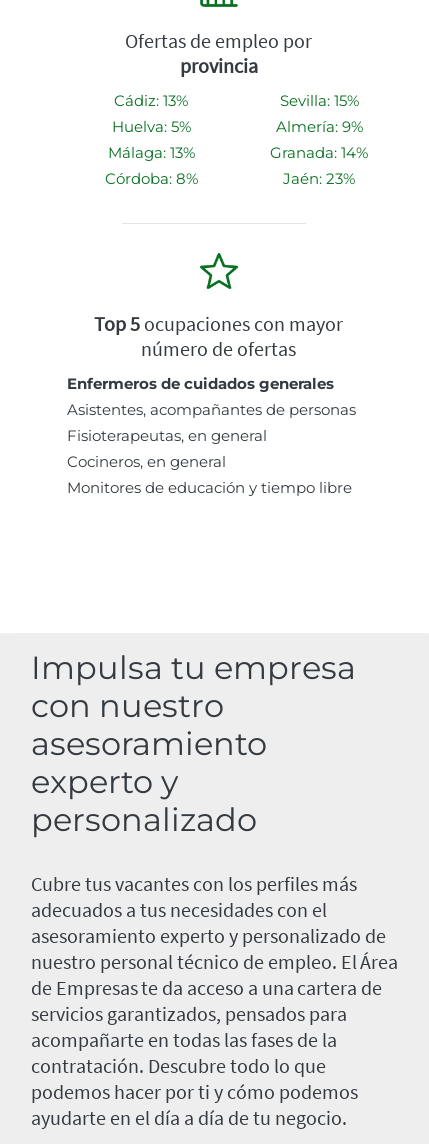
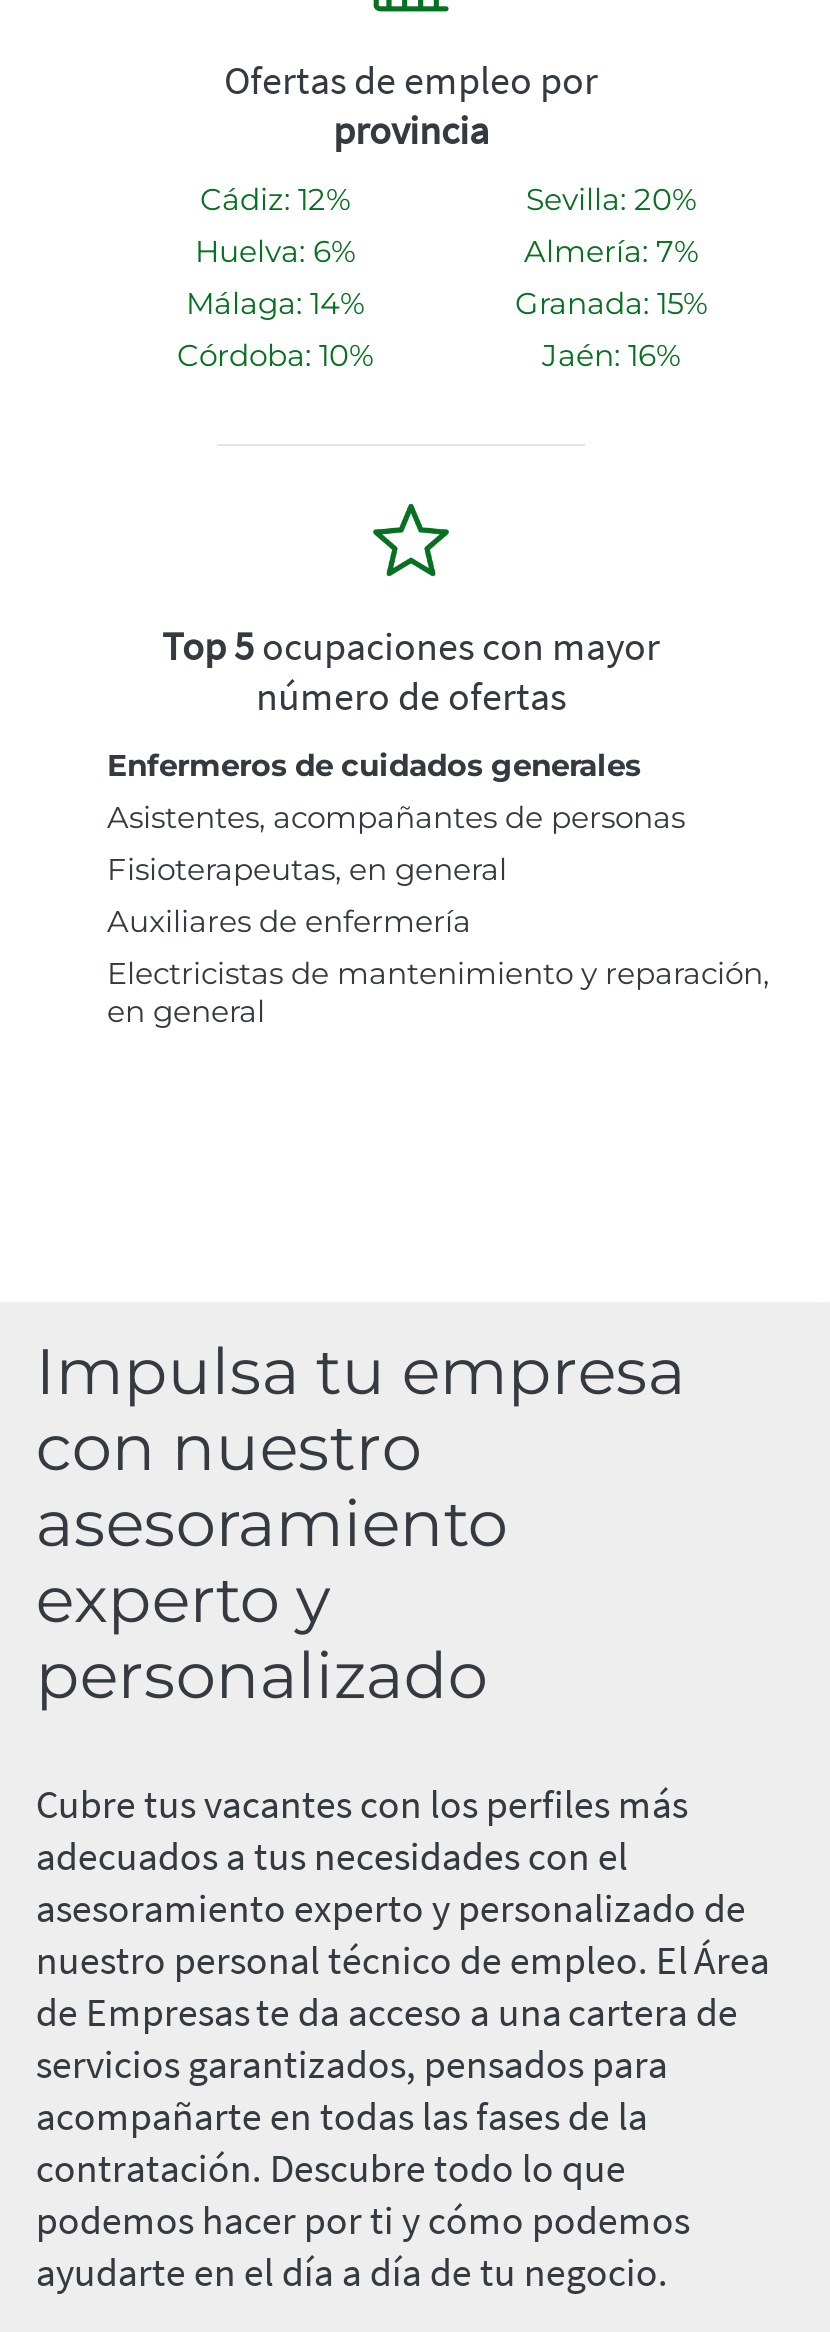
[114,91,188,110] Cádiz: 13% -> [200,180,350,218] Cádiz: 12%
[279,91,358,110] Sevilla: 15% -> [526,180,696,218] Sevilla: 20%
[111,117,190,136] Huelva: 5% -> [195,232,355,270] Huelva: 6%
[275,117,362,136] Almería: 9% -> [524,232,698,270] Almería: 7%
[107,143,194,162] Málaga: 13% -> [186,284,364,322] Málaga: 14%
[270,143,368,162] Granada: 14% -> [515,284,707,322] Granada: 15%
[104,169,197,188] Córdoba: 8% -> [177,336,373,374] Córdoba: 10%
[283,169,355,188] Jaén: 23% -> [542,336,680,374] Jaén: 16%
[67,452,352,497] Cocineros, en general | Monitores de educación y tiempo libre -> [107,902,769,1030] Auxiliares de enfermería | Electricistas de mantenimiento y reparación, | en general

